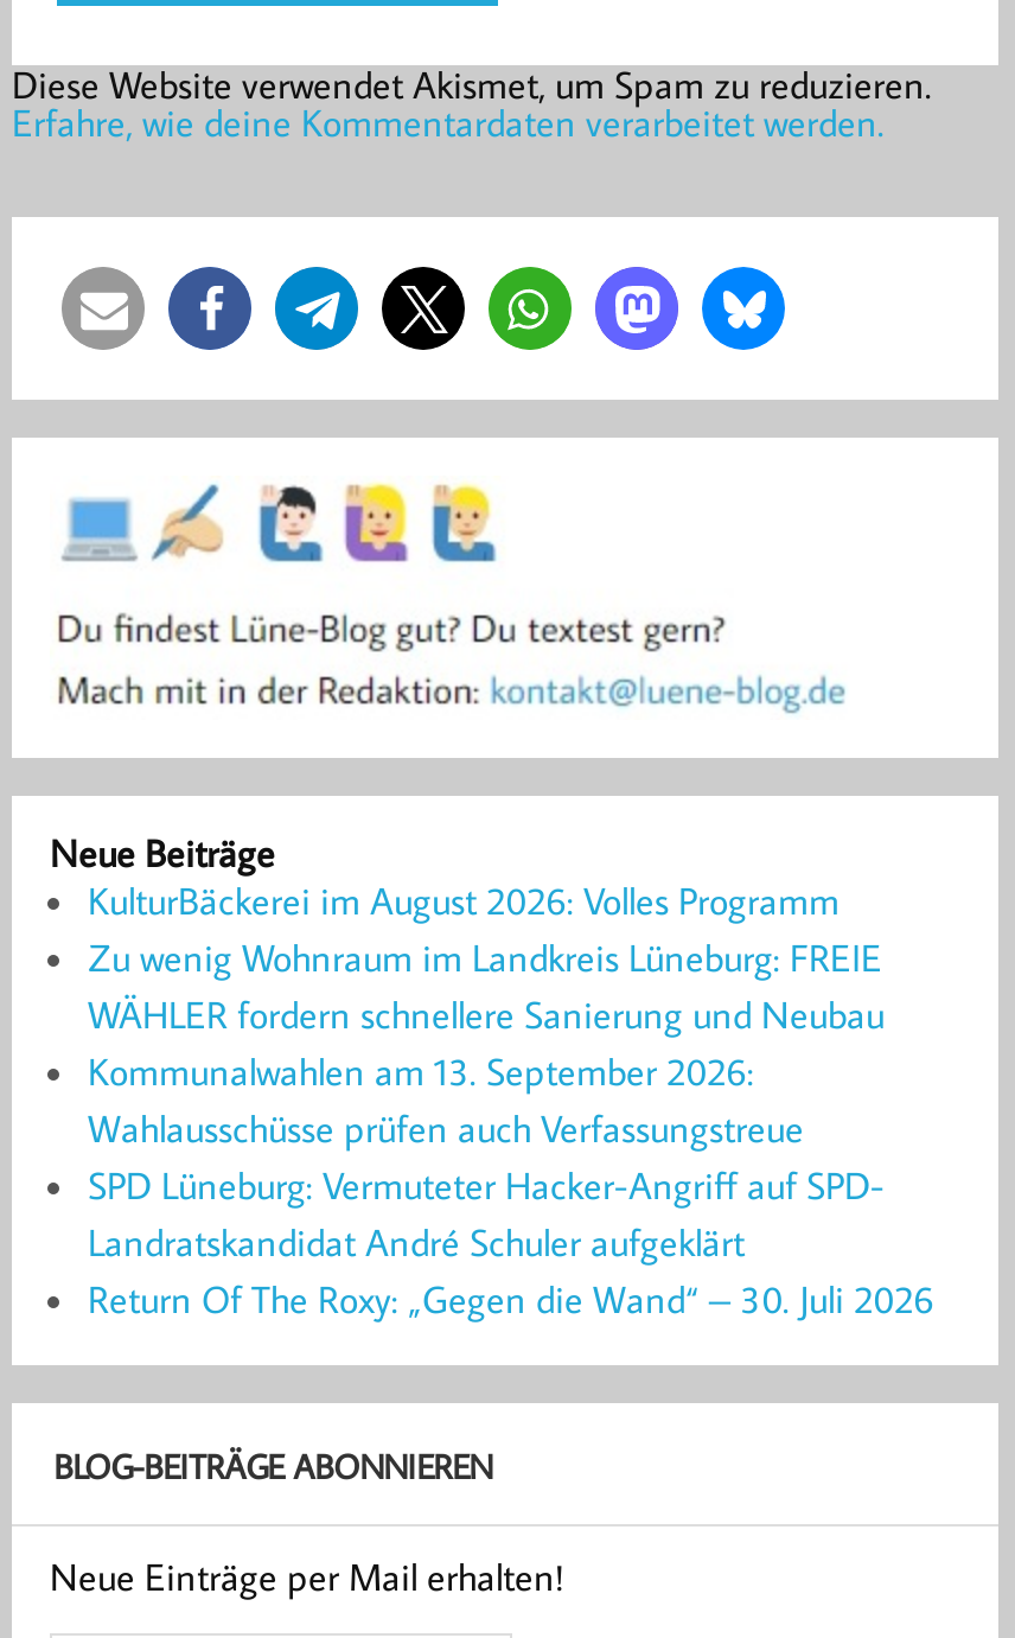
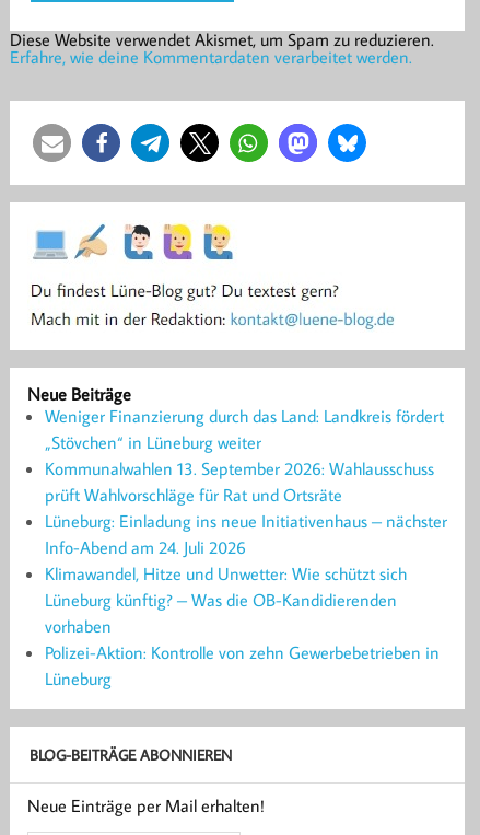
[88,878,934,1324] KulturBäckerei im August 2026: Volles Programm | Zu wenig Wohnraum im Landkreis Lüneburg: FREIE | WÄHLER fordern schnellere Sanierung und Neubau | Kommunalwahlen am 13. September 2026: | Wahlausschüsse prüfen auch Verfassungstreue | SPD Lüneburg: Vermuteter Hacker-Angriff auf SPD- | Landratskandidat André Schuler aufgeklärt | Return Of The Roxy: „Gegen die Wand“ – 30. Juli 2026 -> [45,404,447,689] Weniger Finanzierung durch das Land: Landkreis fördert | „Stövchen“ in Lüneburg weiter | Kommunalwahlen 13. September 2026: Wahlausschuss | prüft Wahlvorschläge für Rat und Ortsräte | Lüneburg: Einladung ins neue Initiativenhaus – nächster | Info-Abend am 24. Juli 2026 | Klimawandel, Hitze und Unwetter: Wie schützt sich | Lüneburg künftig? – Was die OB-Kandidierenden | vorhaben | Polizei-Aktion: Kontrolle von zehn Gewerbebetrieben in | Lüneburg

